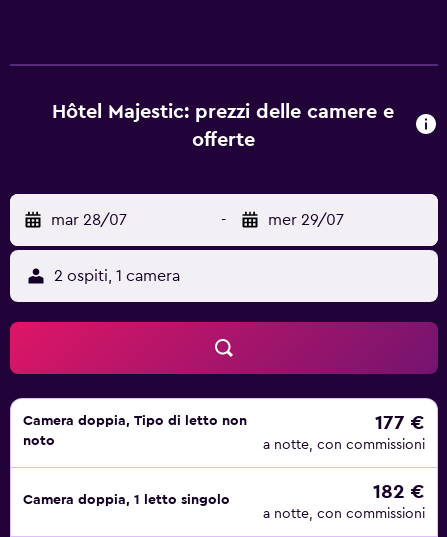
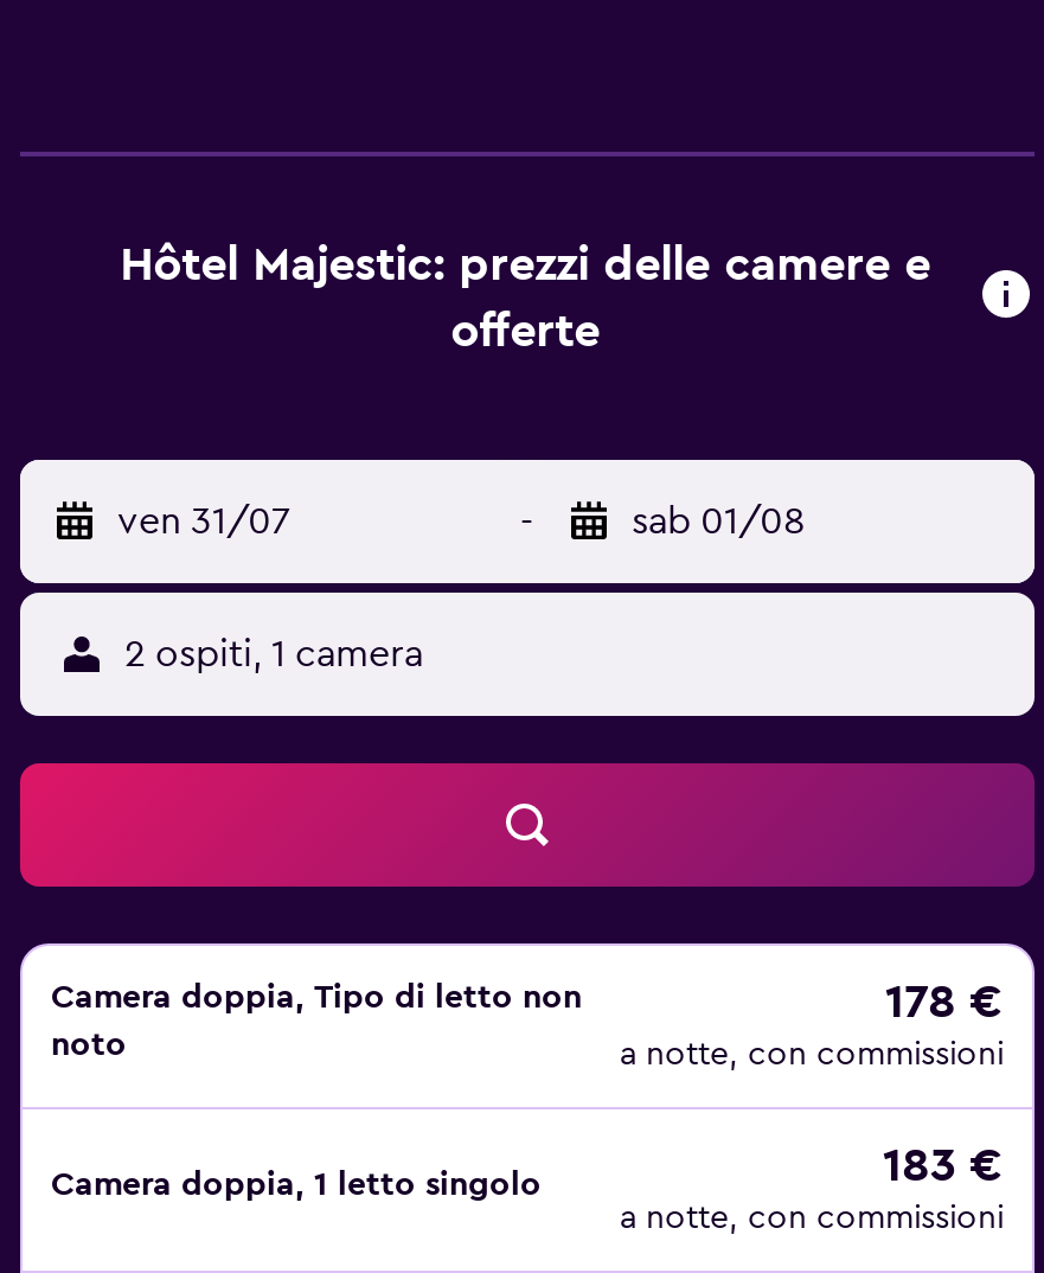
[51,212,127,228] mar 28/07 -> [117,503,290,540] ven 31/07
[268,212,344,228] mer 29/07 -> [632,503,805,540] sab 01/08
[375,413,425,433] 177 € -> [885,979,1004,1026] 178 €
[373,482,425,502] 182 € -> [883,1143,1004,1190] 183 €

